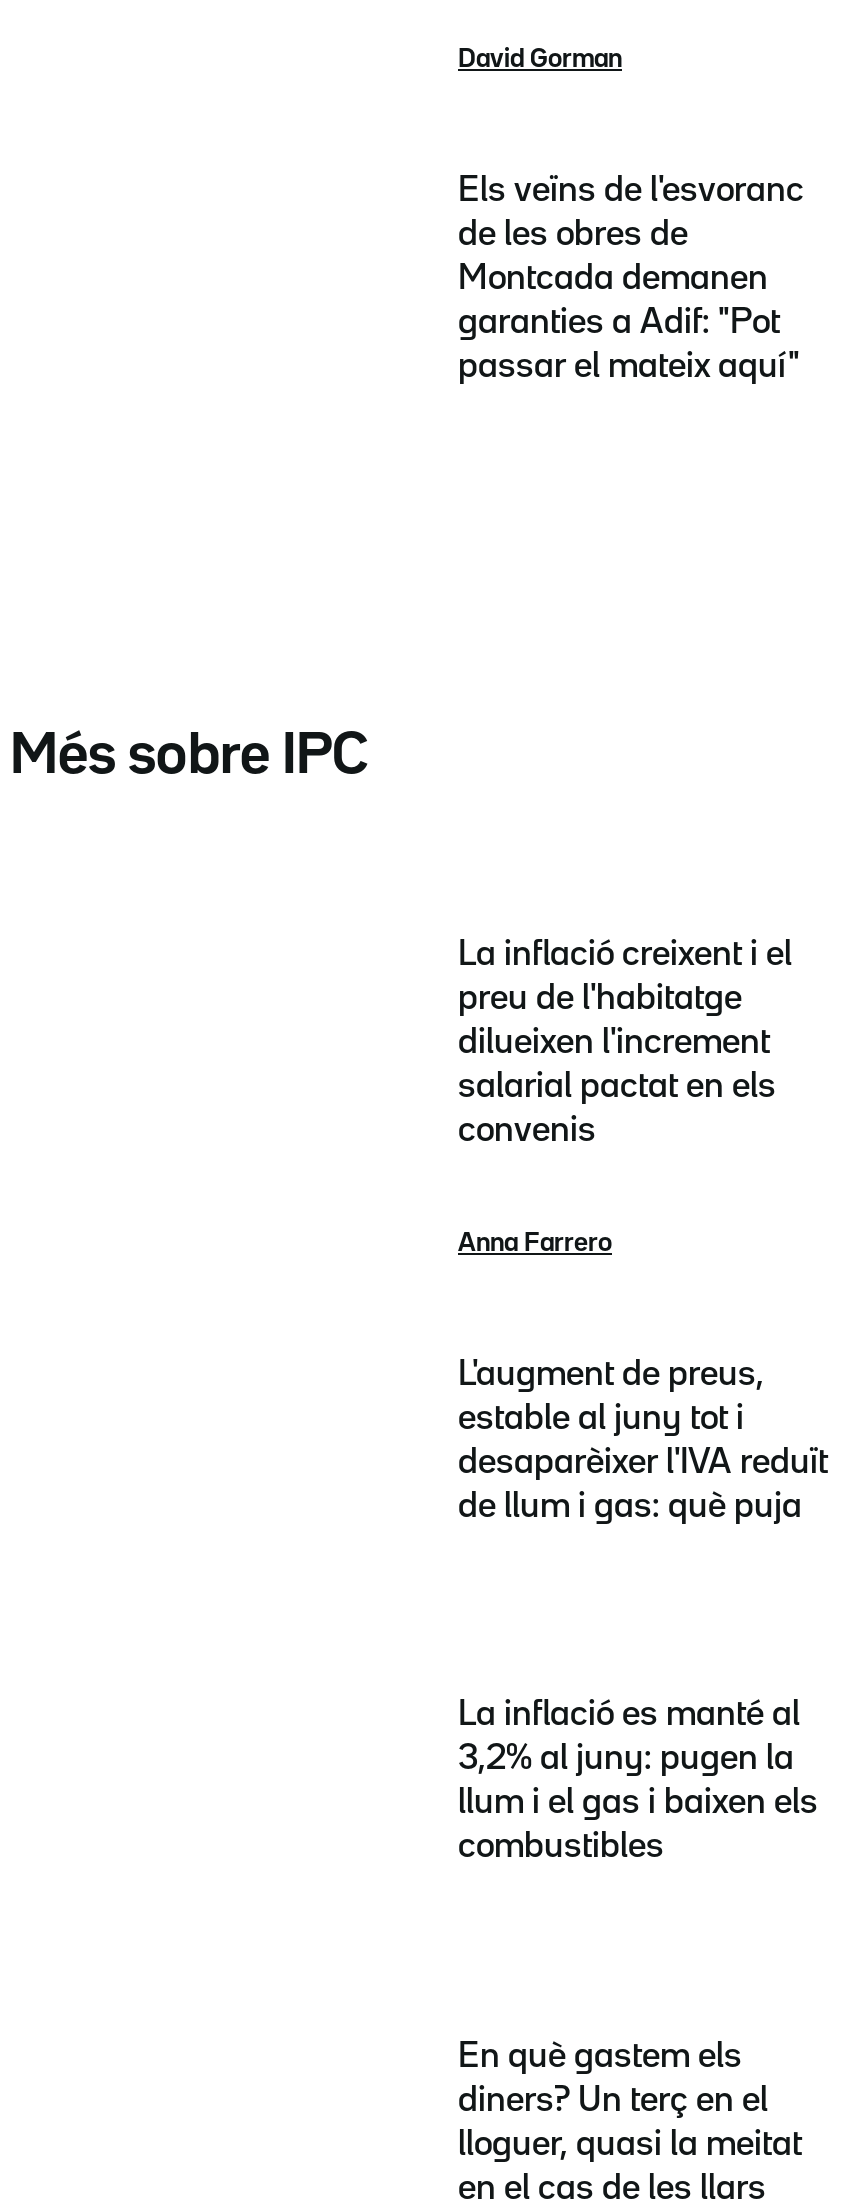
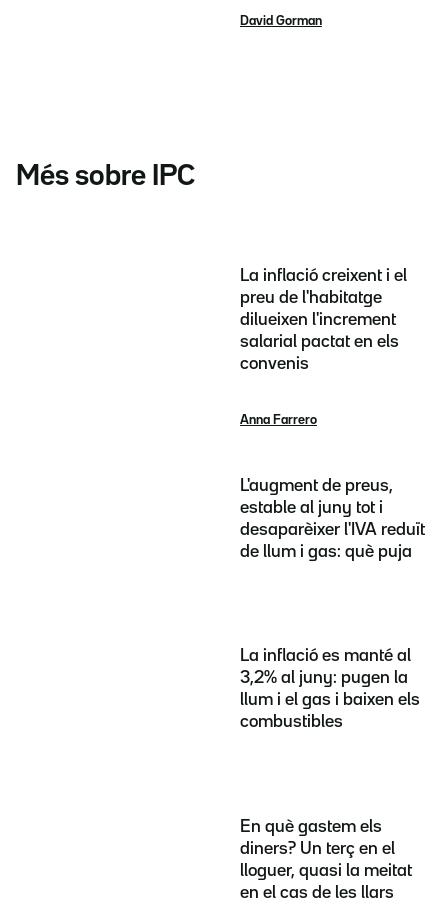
[458,174,804,382] Els veïns de l'esvoranc | de les obres de | Montcada demanen | garanties a Adif: "Pot | passar el mateix aquí" -> none

